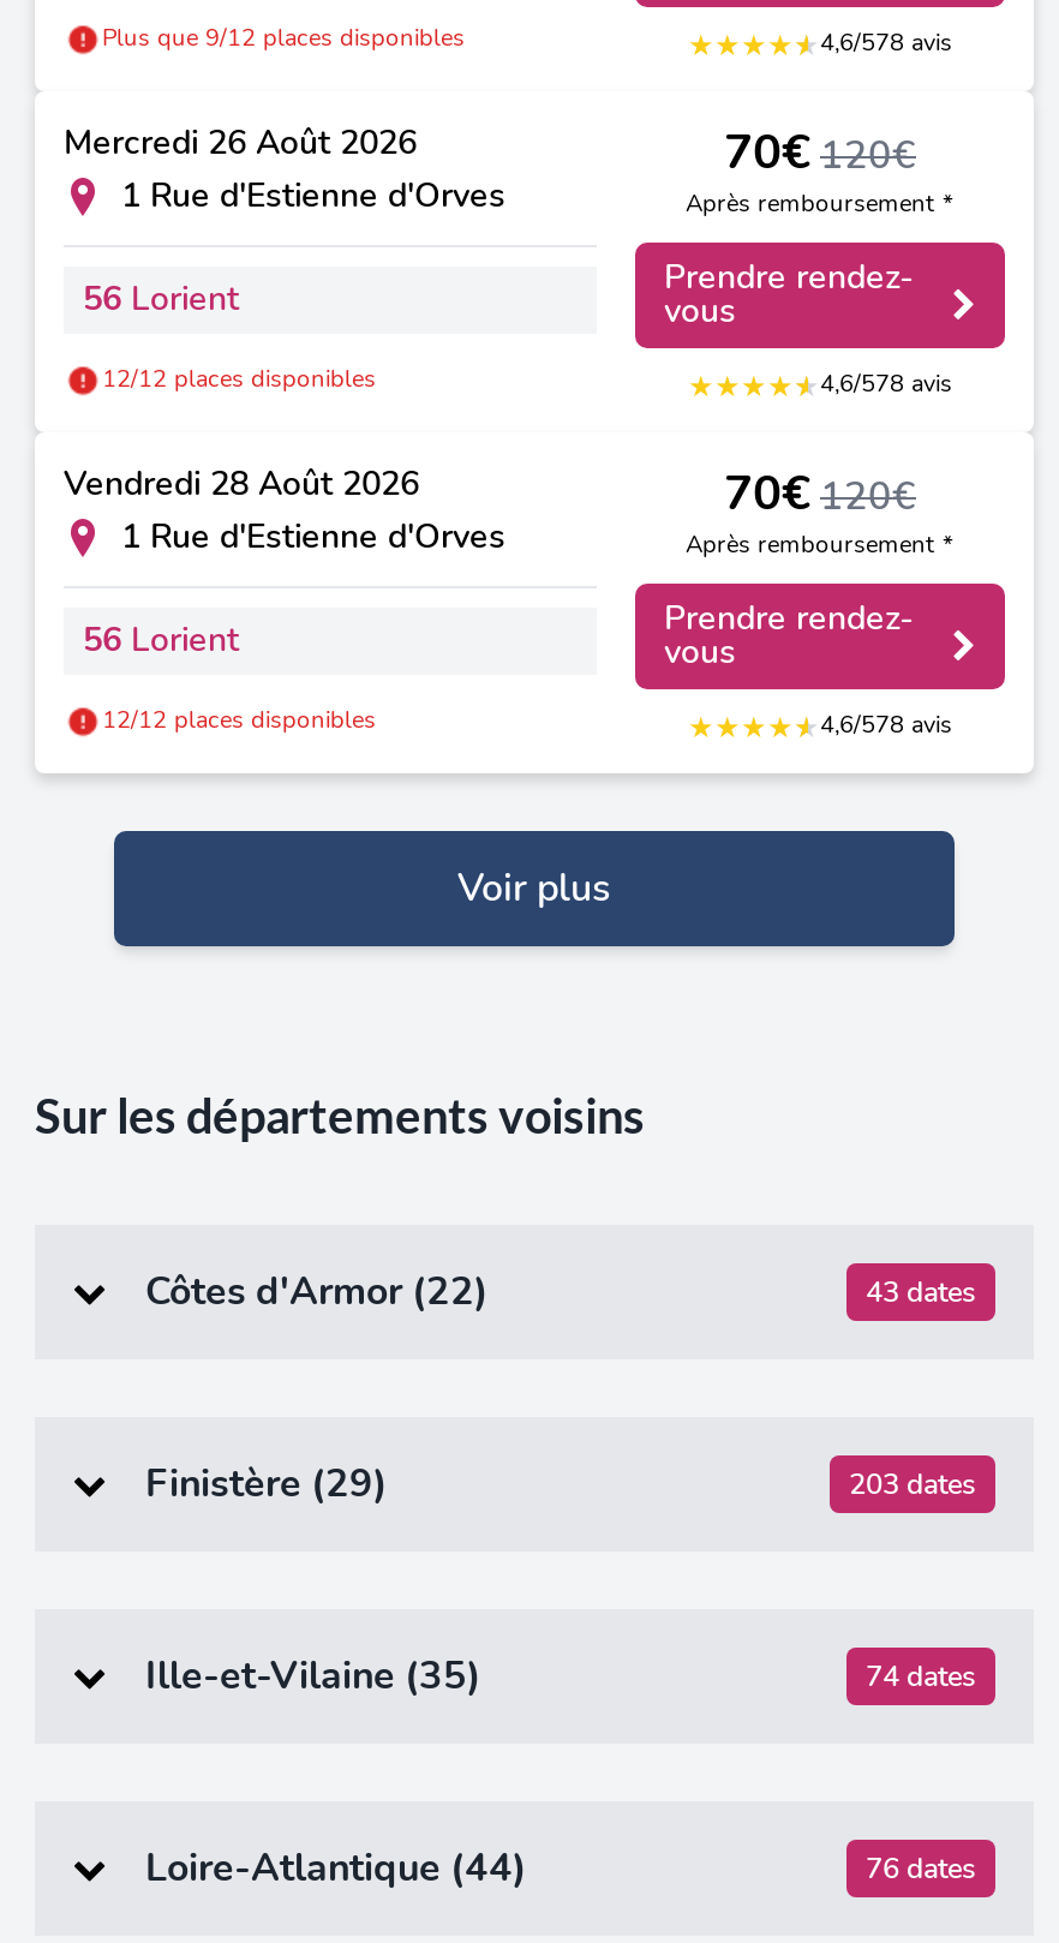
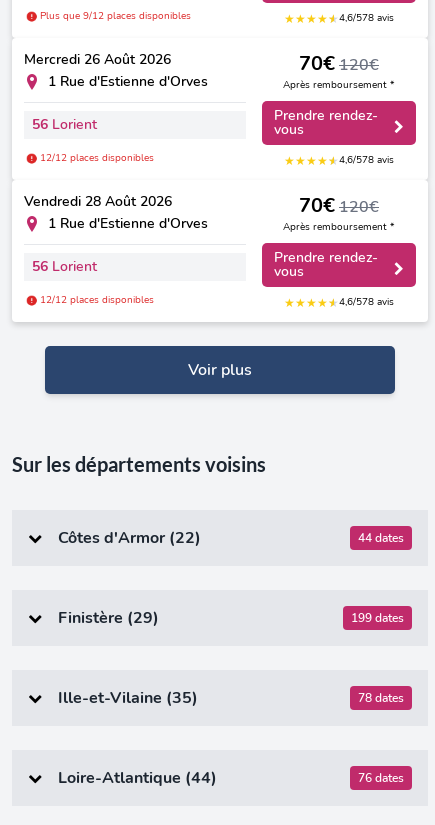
[866,1273,976,1311] 43 dates -> [358,530,404,546] 44 dates
[849,1465,976,1503] 203 dates -> [351,610,404,626] 199 dates
[866,1657,976,1696] 74 dates -> [358,690,404,706] 78 dates

